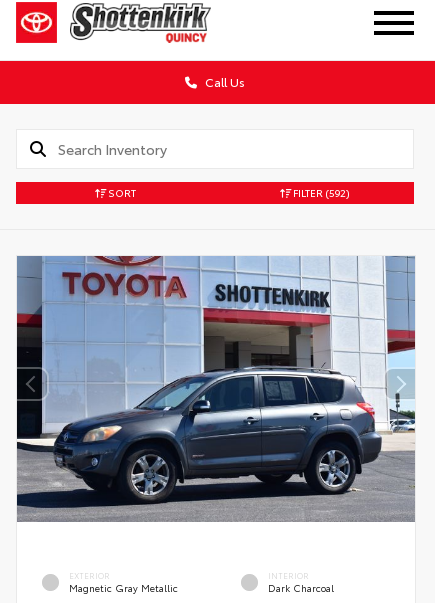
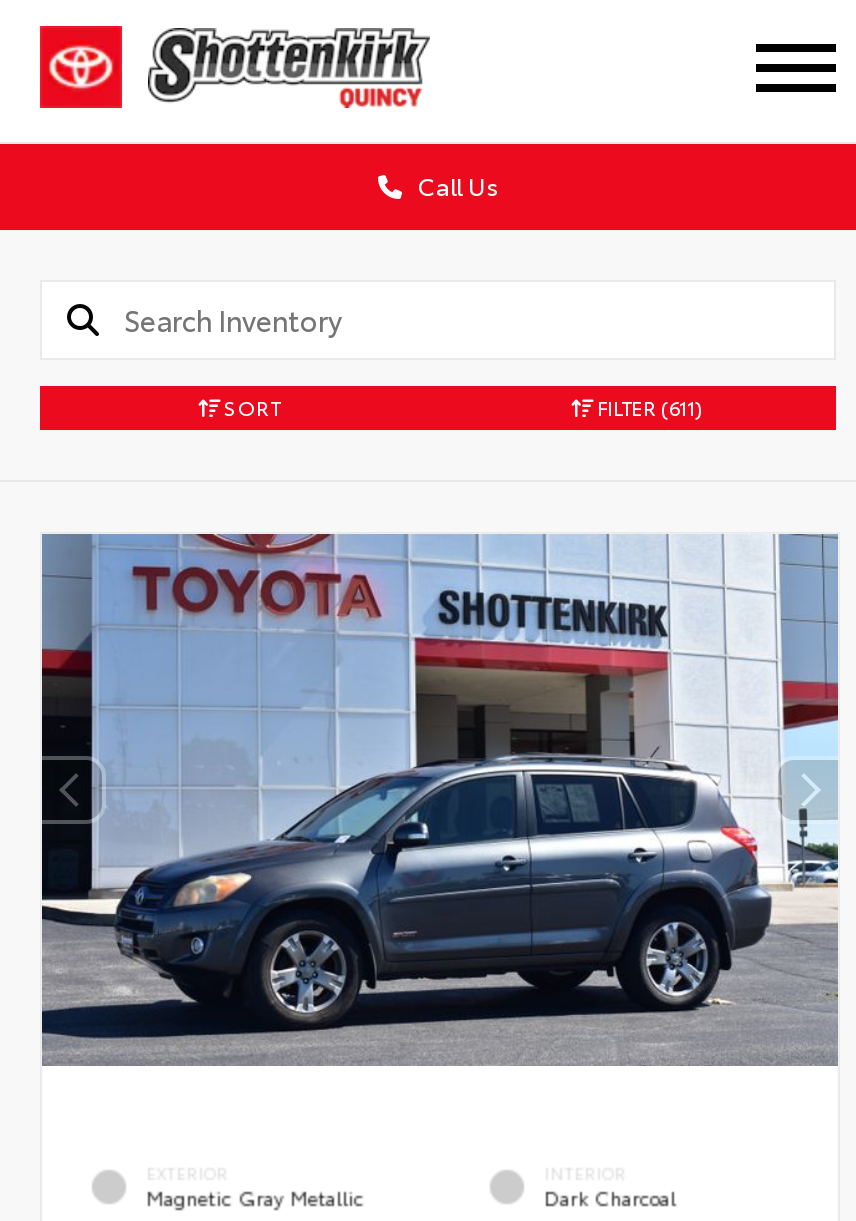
[290,185,349,200] FILTER (592) -> [593,392,703,422] FILTER (611)

